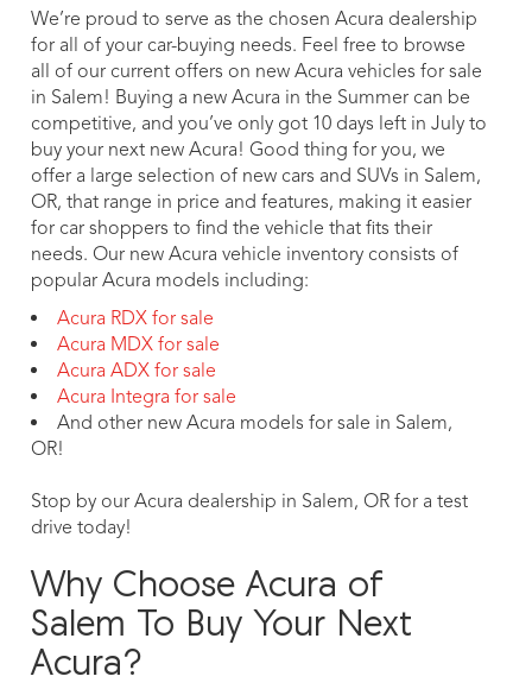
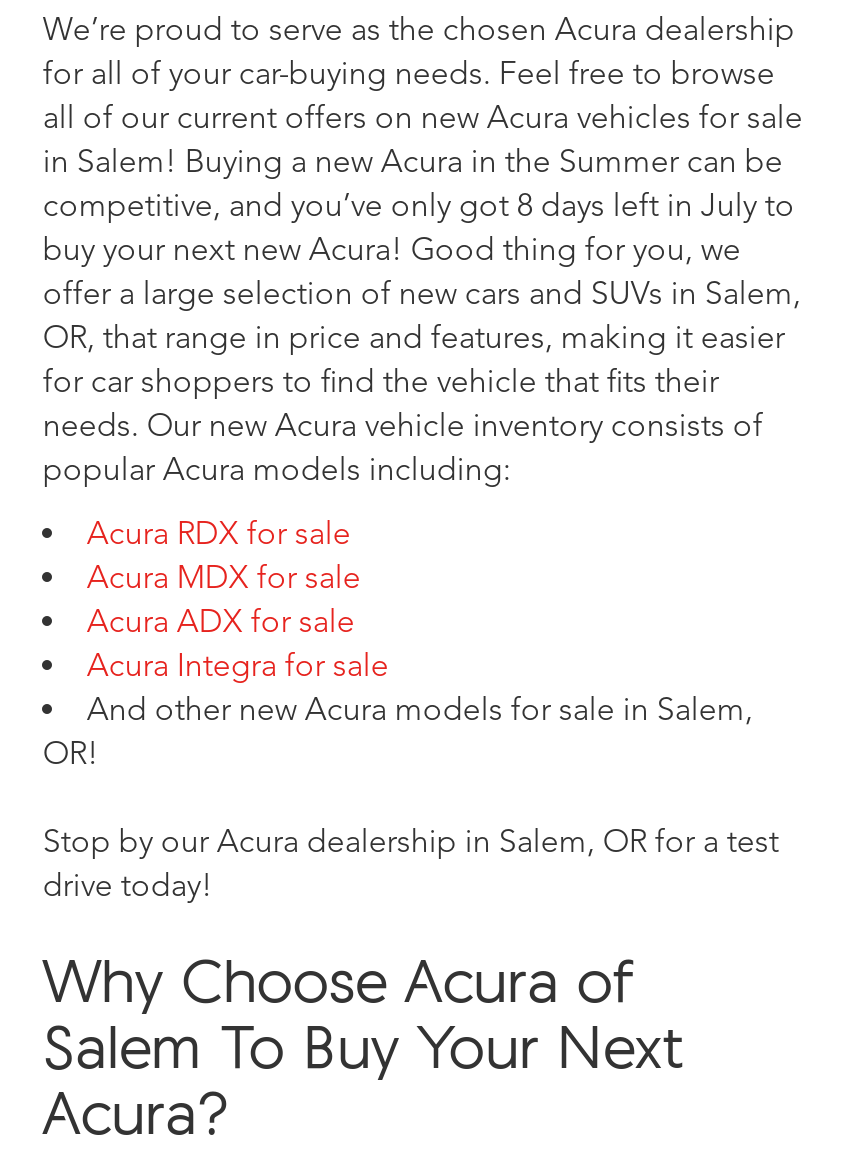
[31,111,487,135] competitive, and you’ve only got 10 days left in July to -> [43,185,795,225] competitive, and you’ve only got 8 days left in July to

